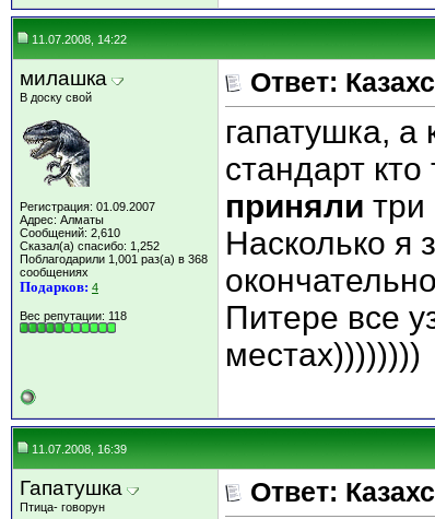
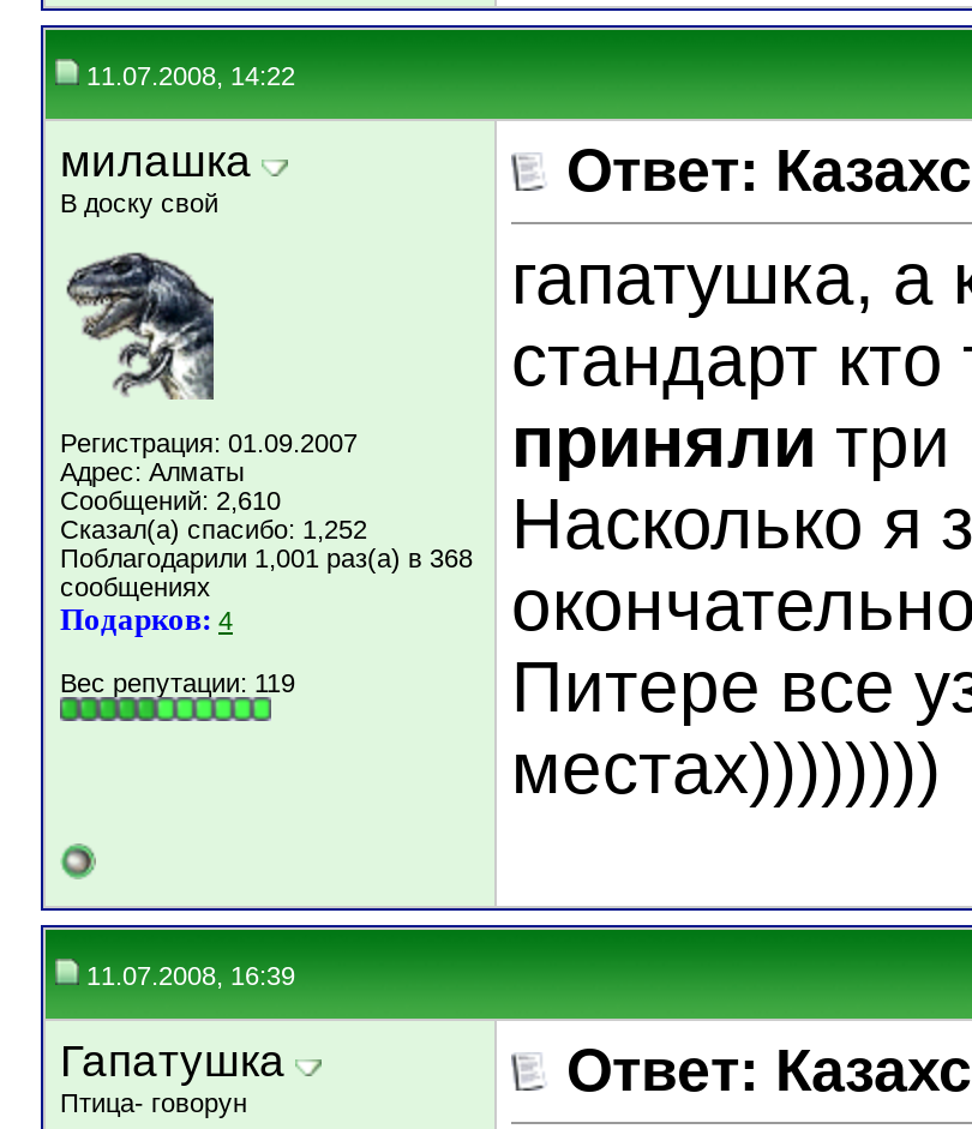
[20,309,127,322] Вес репутации: 118 -> [60,668,295,697] Вес репутации: 119

